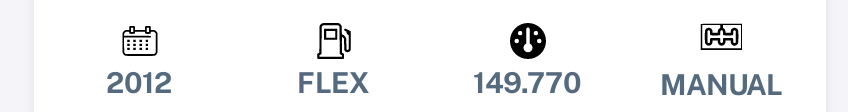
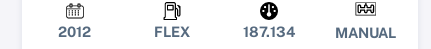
[473,64,581,98] 149.770 -> [242,23,294,40] 187.134

